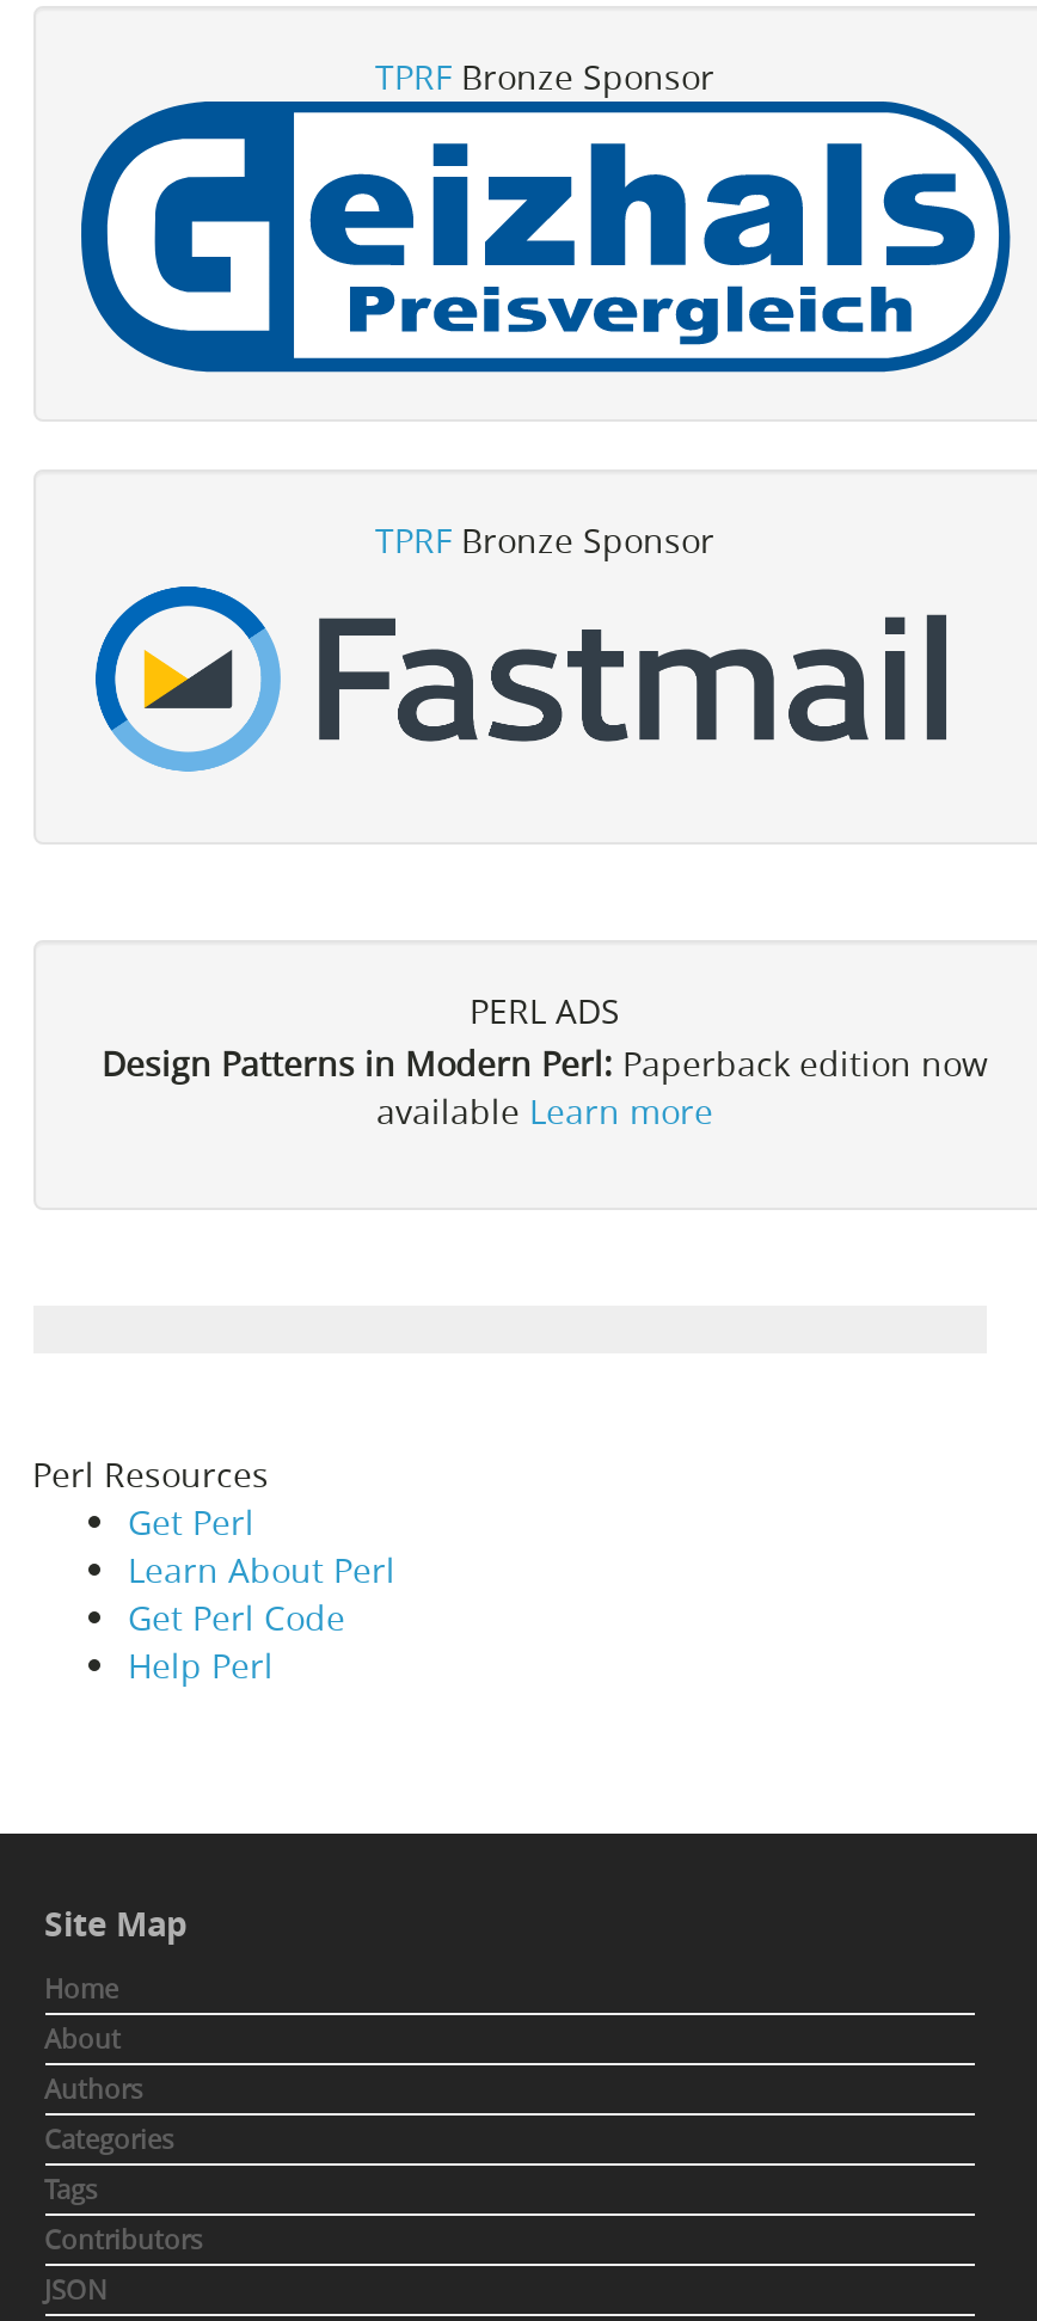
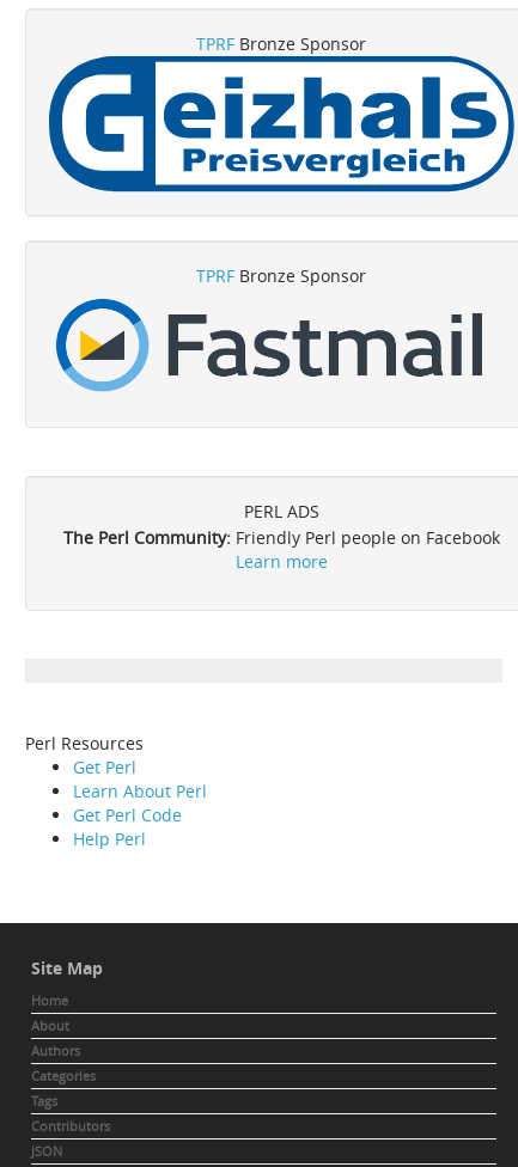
[102,1039,988,1132] Design Patterns in Modern Perl: Paperback edition now | available Learn more -> [63,526,499,572] The Perl Community: Friendly Perl people on Facebook | Learn more

